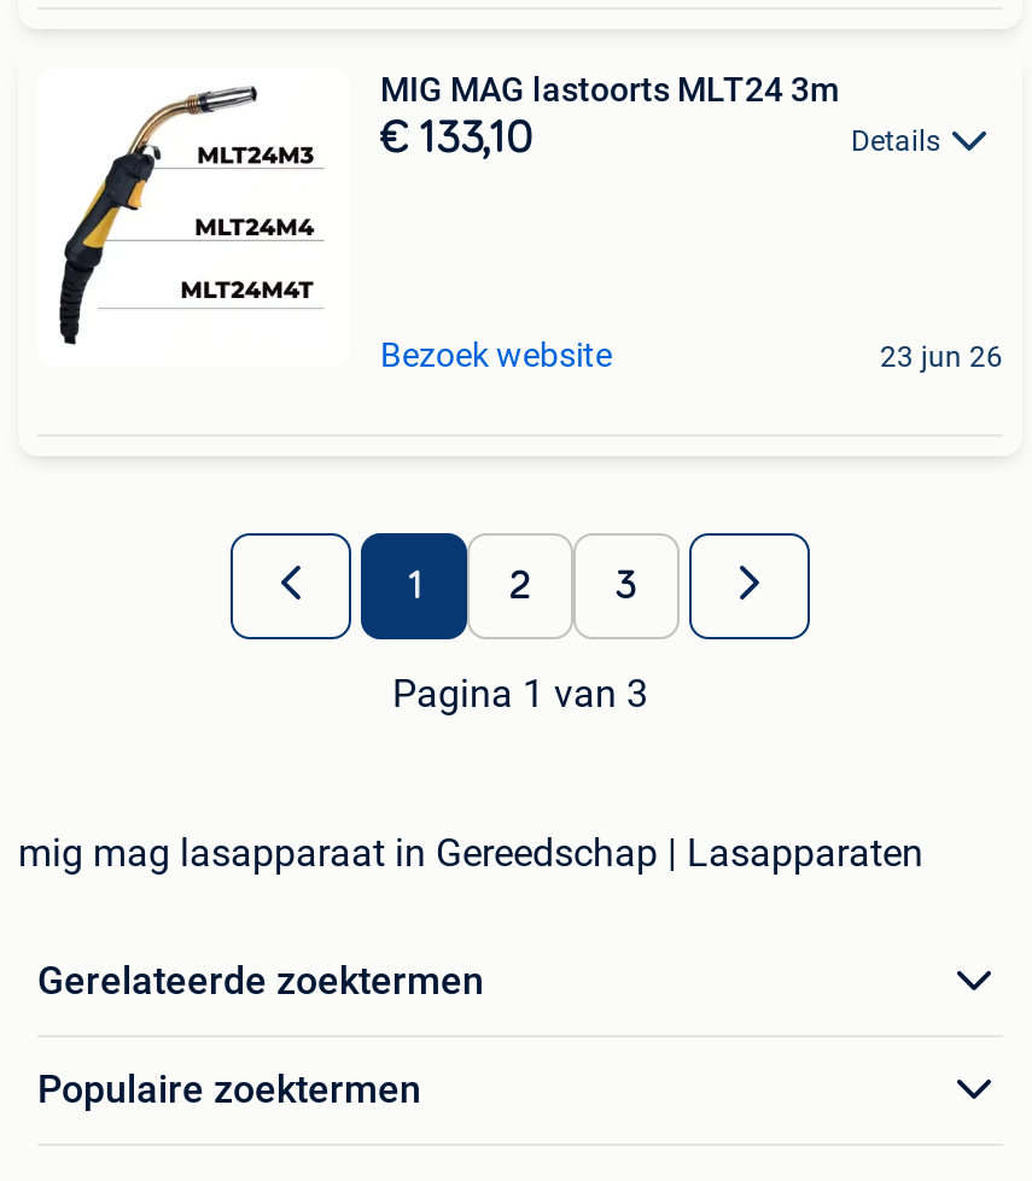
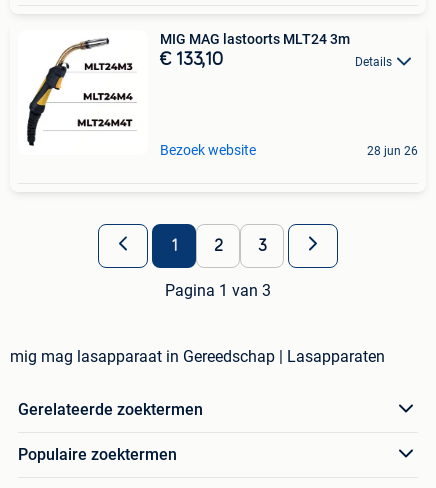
[880,341,1003,375] 23 jun 26 -> [367,144,418,158] 28 jun 26

